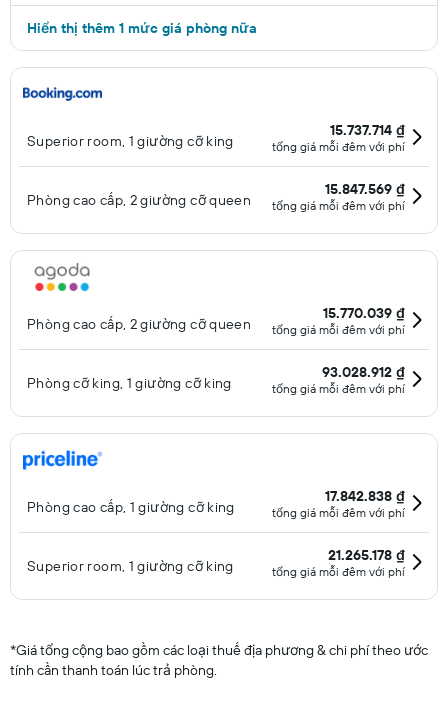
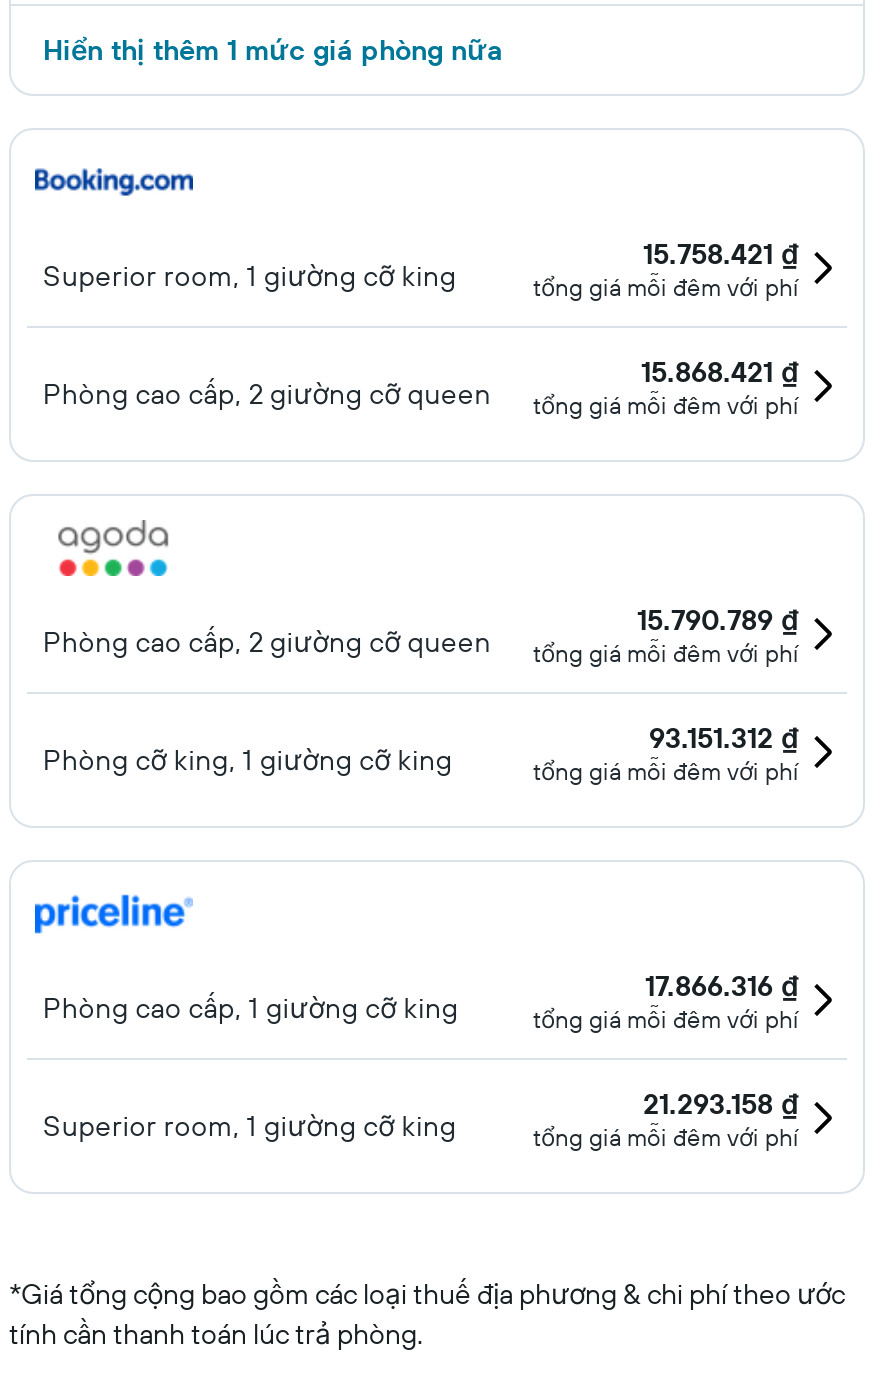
[330,121,405,139] 15.737.714 ₫ -> [643,236,799,272] 15.758.421 ₫
[325,180,405,198] 15.847.569 ₫ -> [641,354,799,390] 15.868.421 ₫
[323,304,405,322] 15.770.039 ₫ -> [637,602,799,638] 15.790.789 ₫
[322,363,405,381] 93.028.912 ₫ -> [649,720,799,756] 93.151.312 ₫
[325,487,405,505] 17.842.838 ₫ -> [645,968,799,1004] 17.866.316 ₫
[328,546,405,564] 21.265.178 ₫ -> [643,1086,799,1122] 21.293.158 ₫

